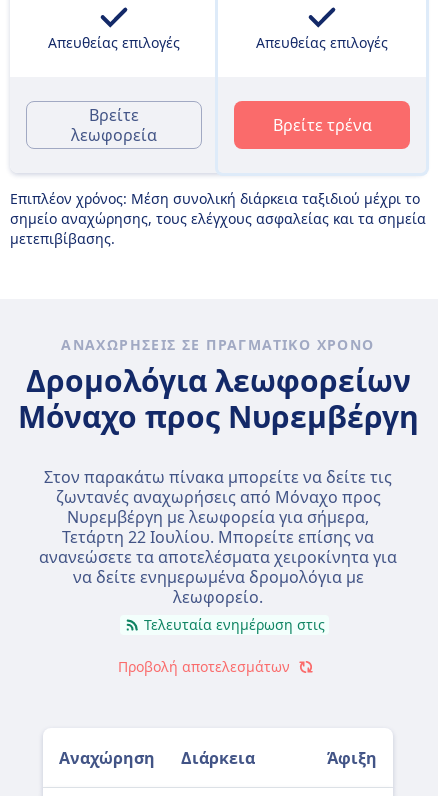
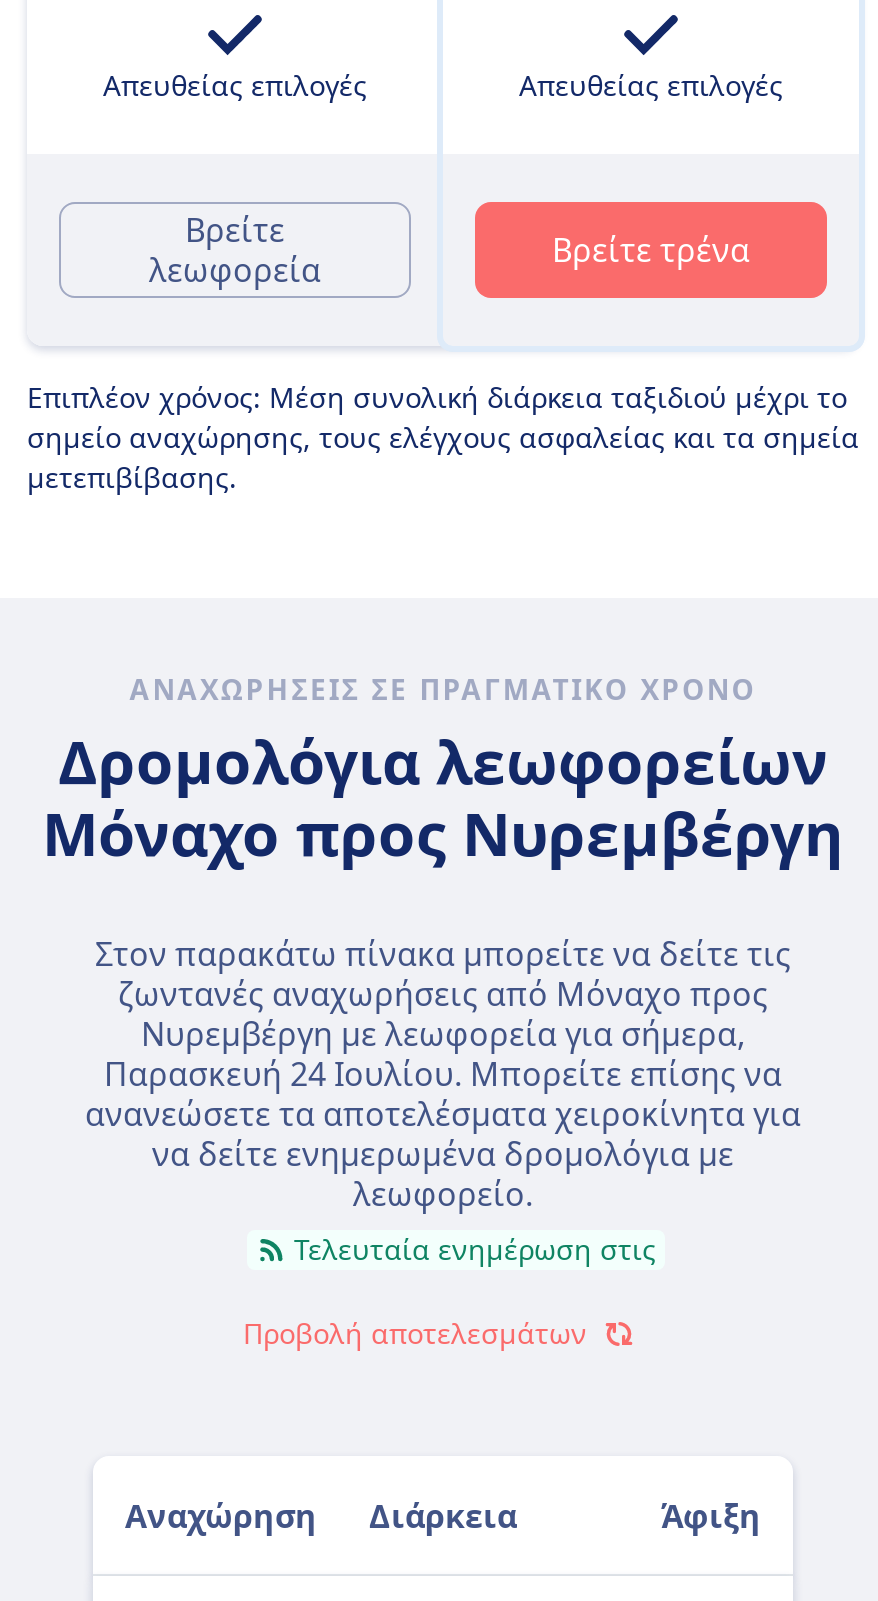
[62,526,374,548] Τετάρτη 22 Ιουλίου. Μπορείτε επίσης να -> [104,1052,782,1096] Παρασκευή 24 Ιουλίου. Μπορείτε επίσης να

